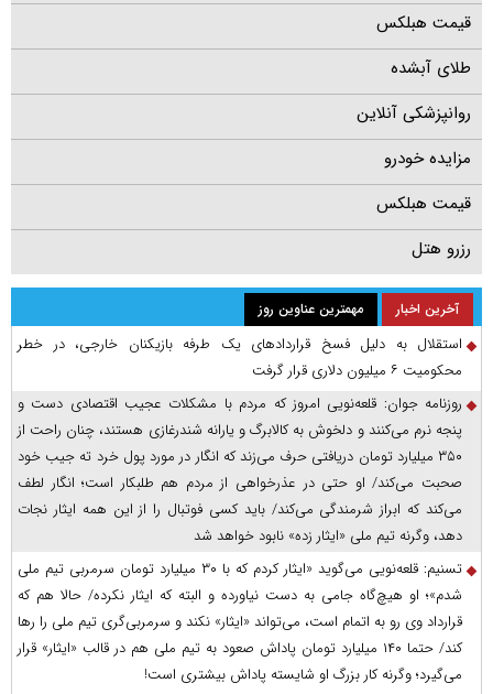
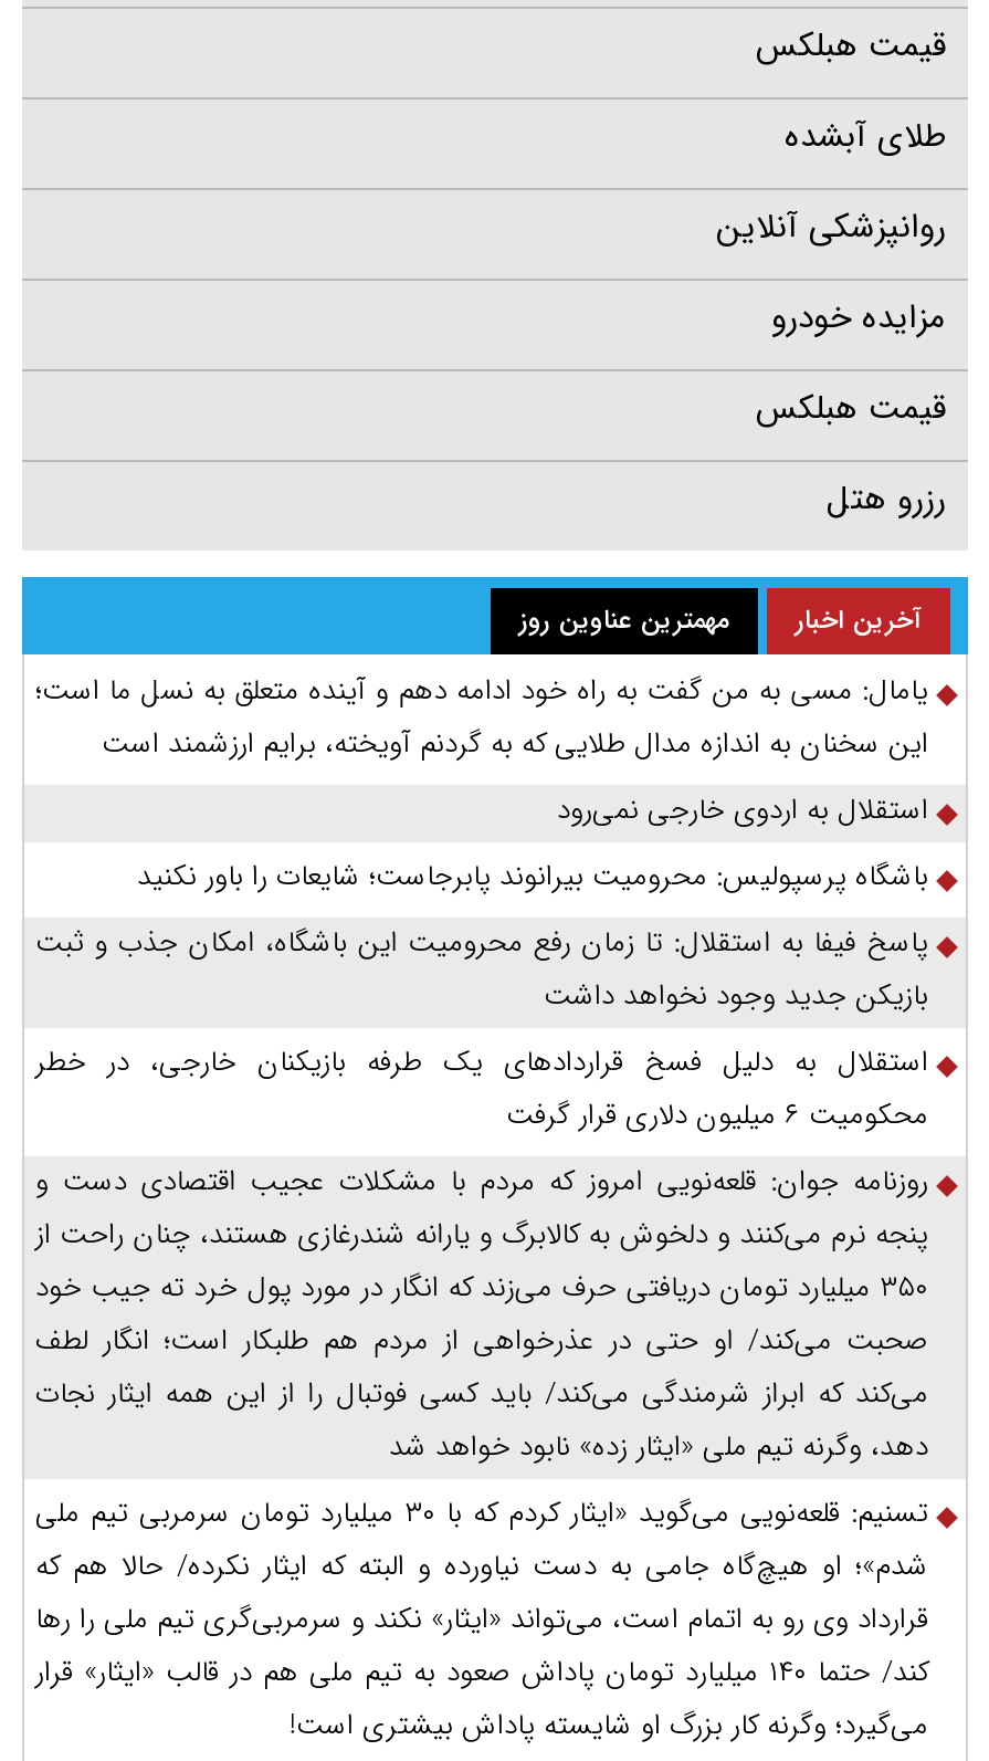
none -> [35,668,928,1020] یامال: مسی به من گفت به راه خود ادامه دهم و آینده متعلق به نسل ما است؛ | این سخنان به اندازه مدال طلایی که به گردنم آویخته، برایم ارزشمند است | استقلال به اردوی خارجی نمی‌رود | باشگاه پرسپولیس: محرومیت بیرانوند پابرجاست؛ شایعات را باور نکنید | پاسخ فیفا به استقلال: تا زمان رفع محرومیت این باشگاه، امکان جذب و ثبت | بازیکن جدید وجود نخواهد داشت

